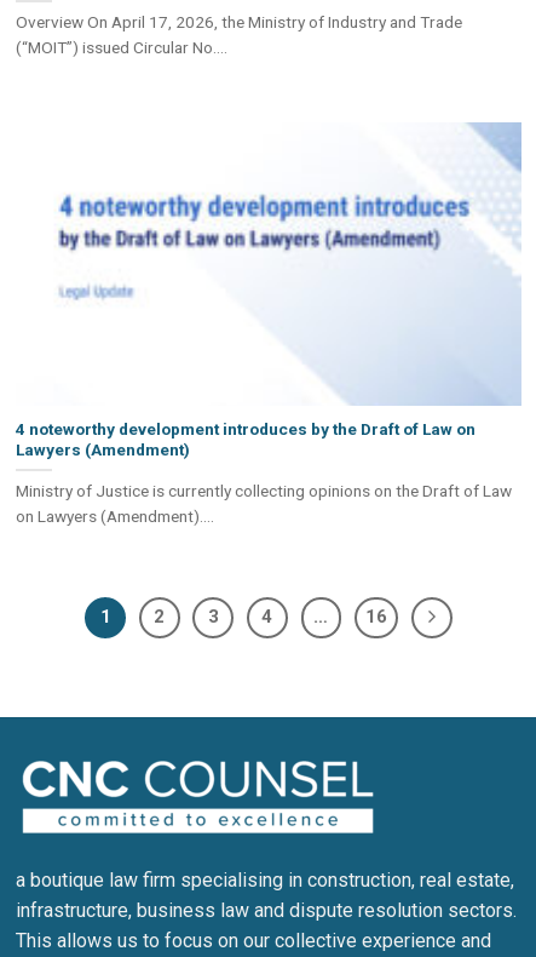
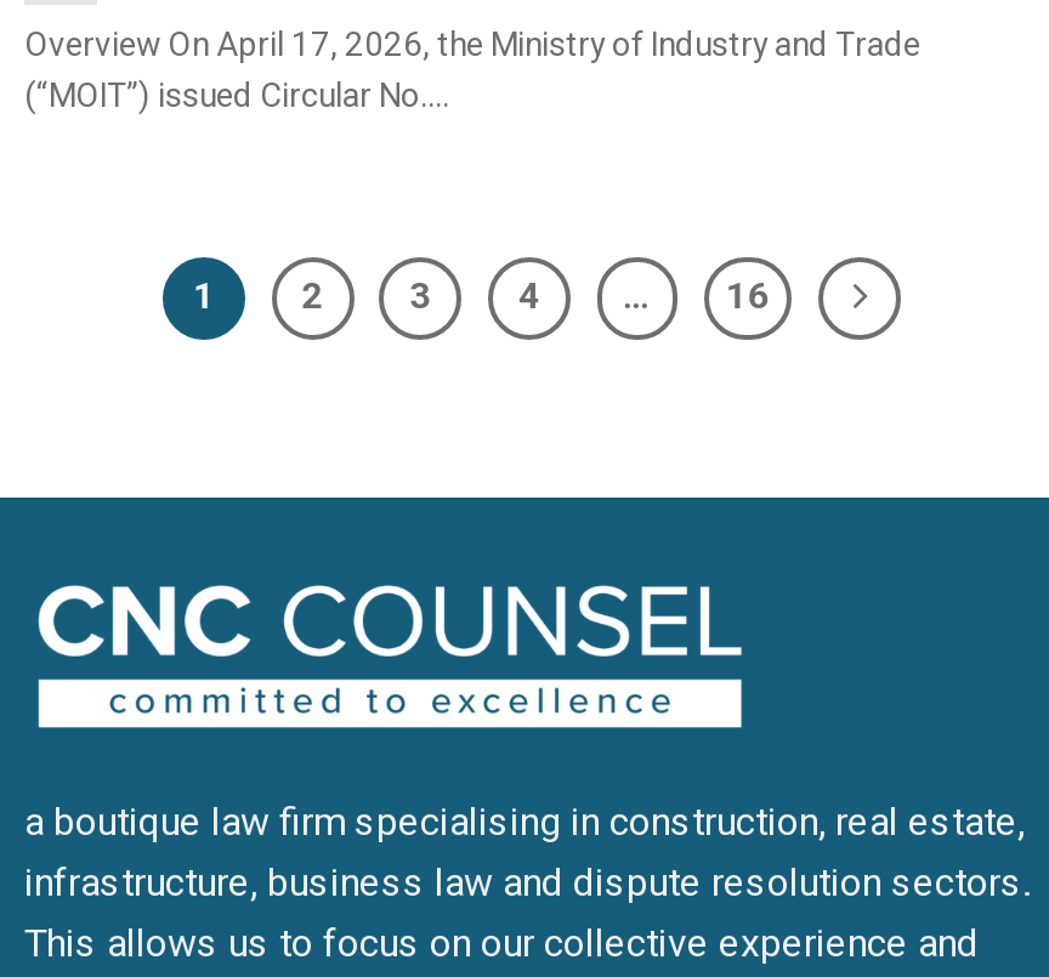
[16,122,523,526] [image] | 4 noteworthy development introduces by the Draft of Law on | Lawyers (Amendment) | Ministry of Justice is currently collecting opinions on the Draft of Law | on Lawyers (Amendment).... -> none

